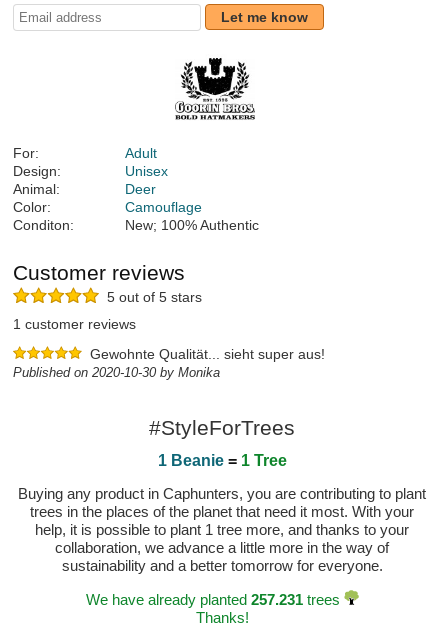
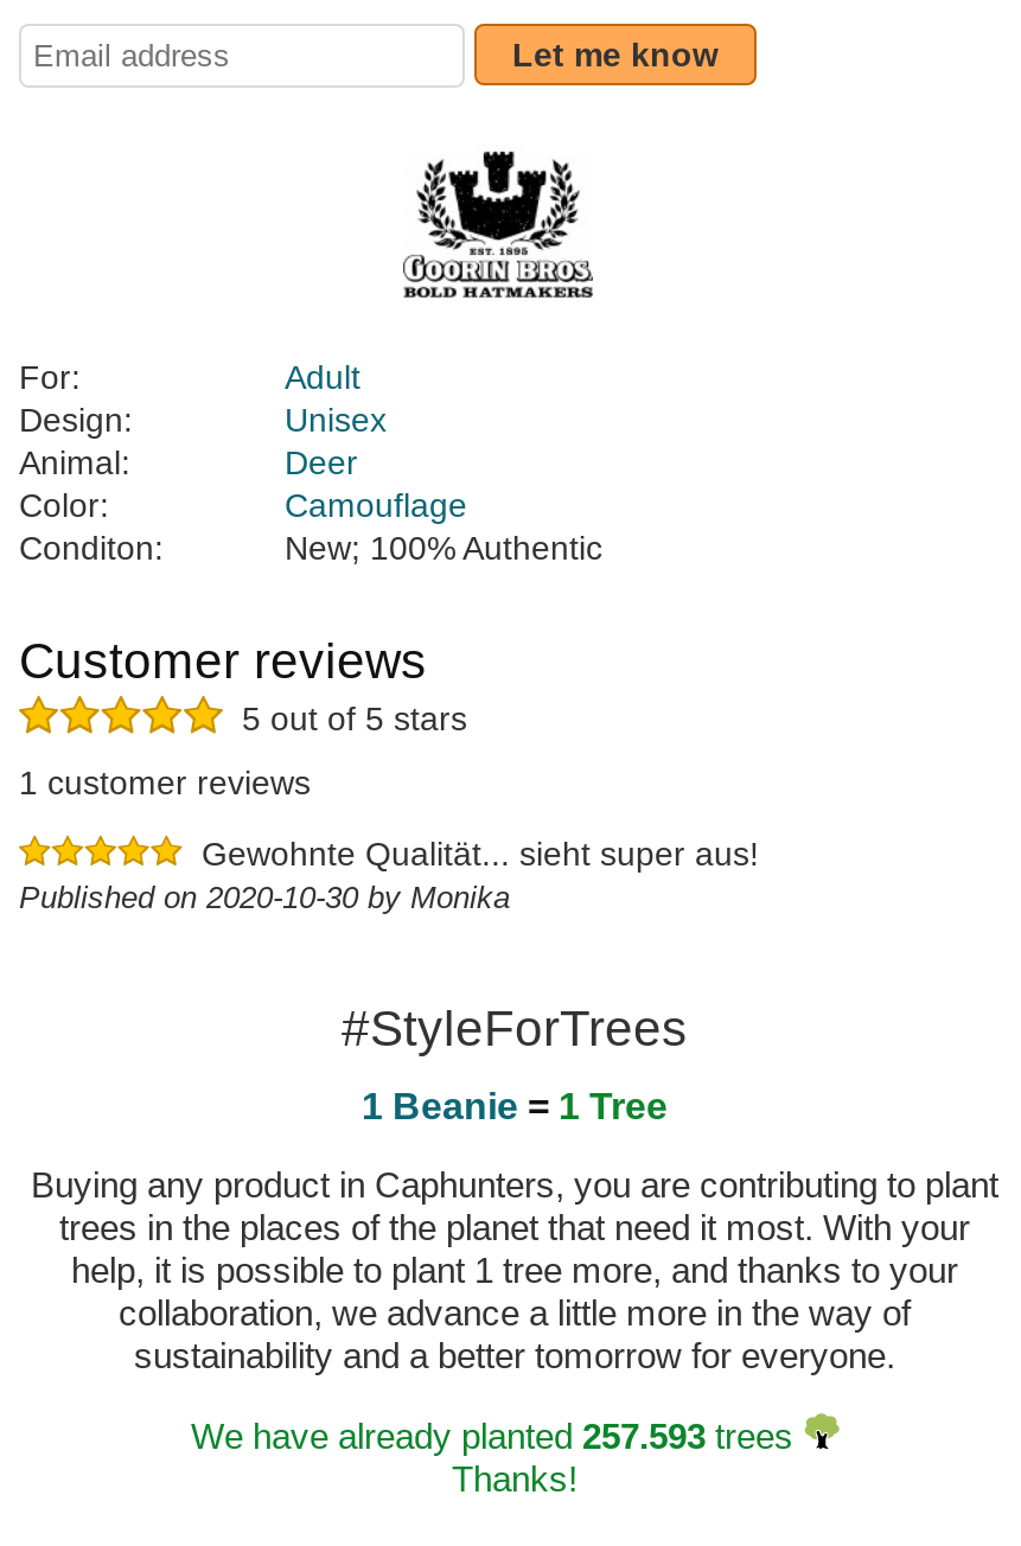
[85,591,343,608] We have already planted 257.231 trees -> [191,1417,803,1457] We have already planted 257.593 trees

